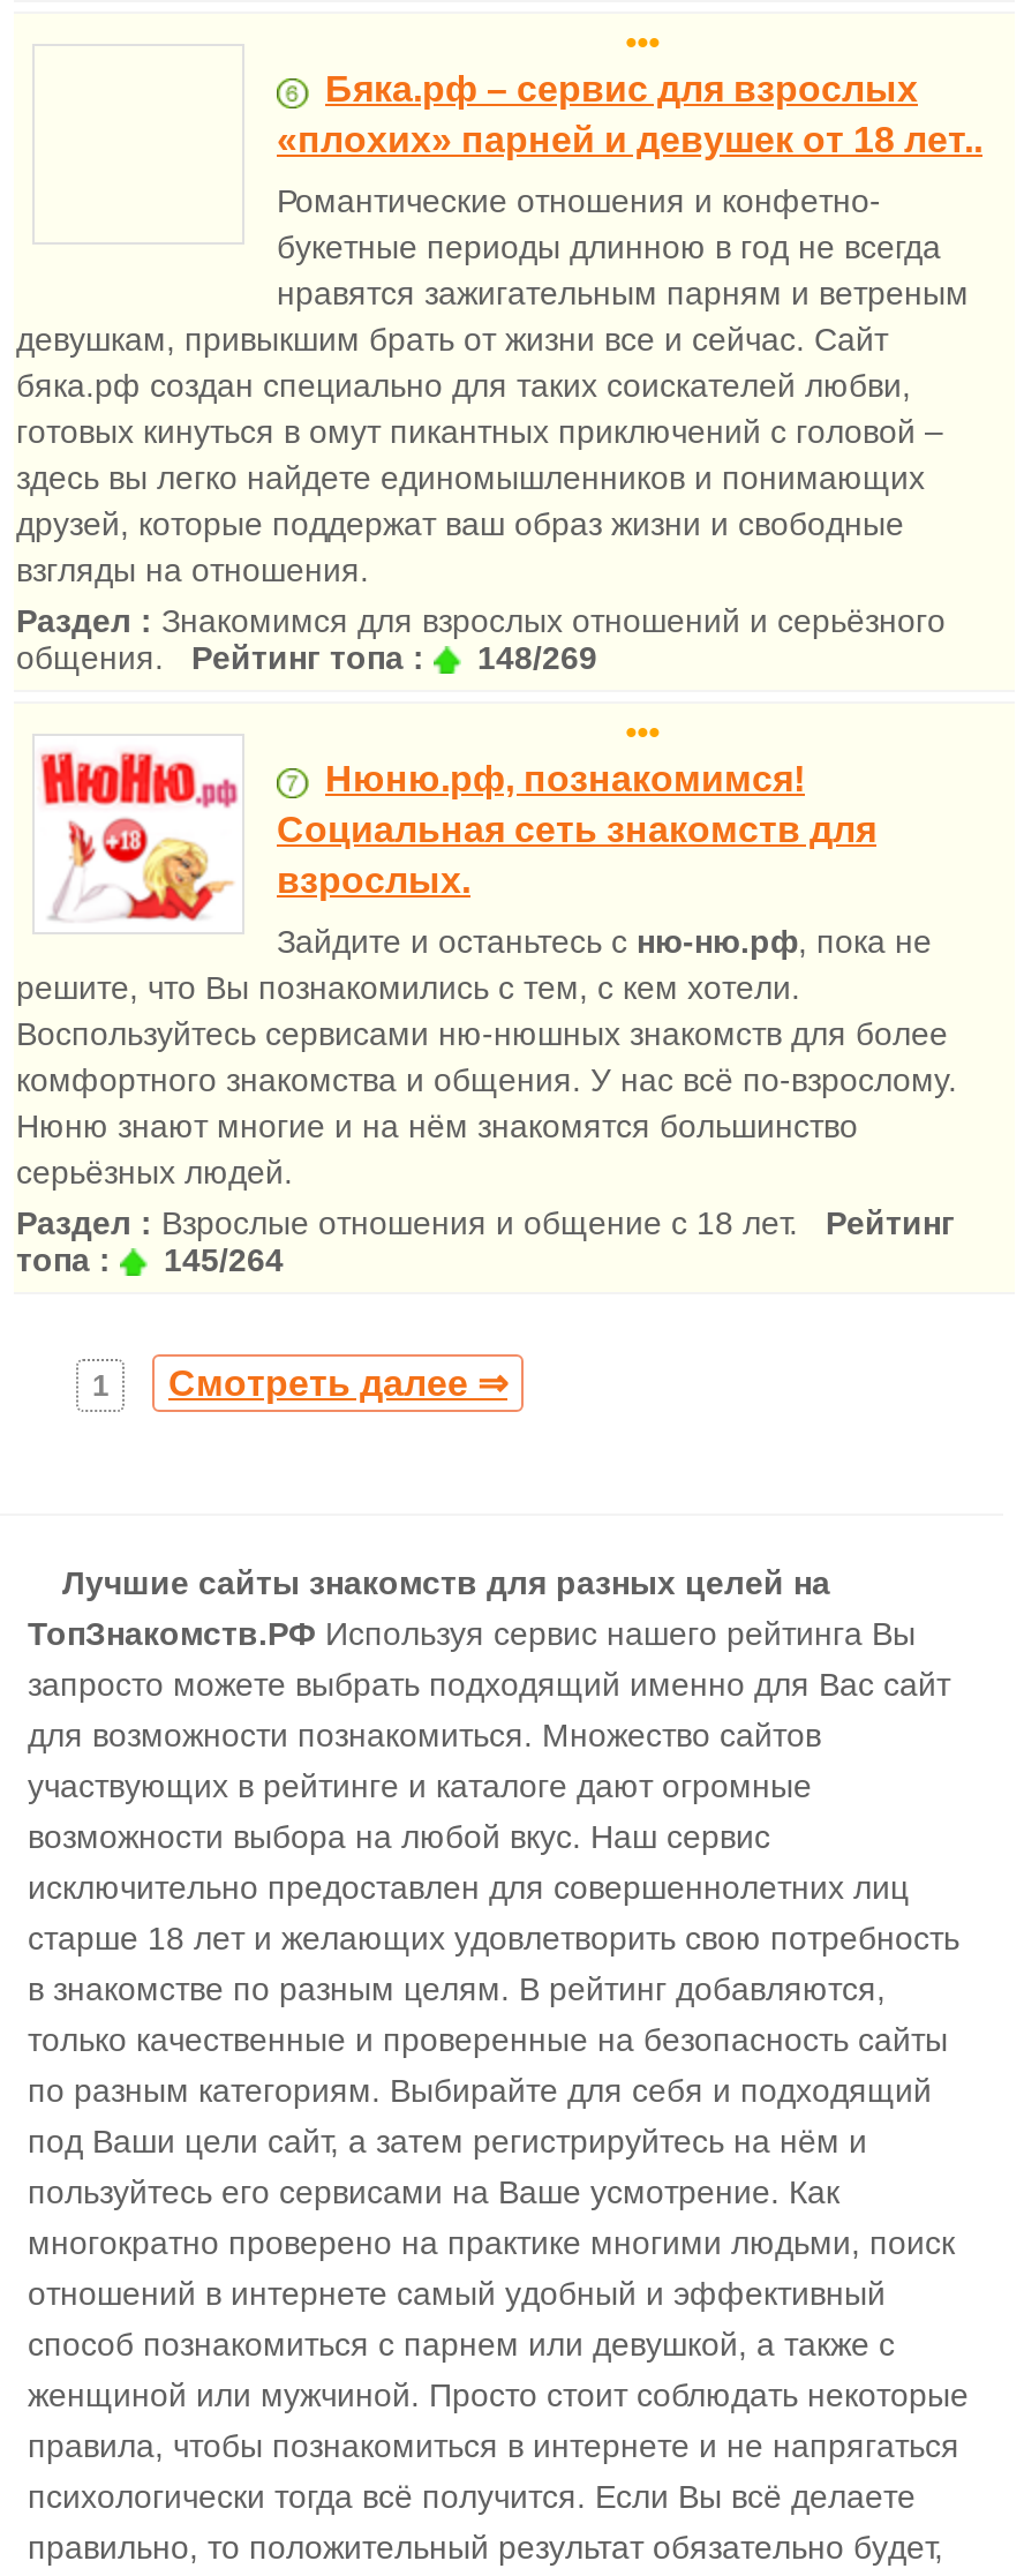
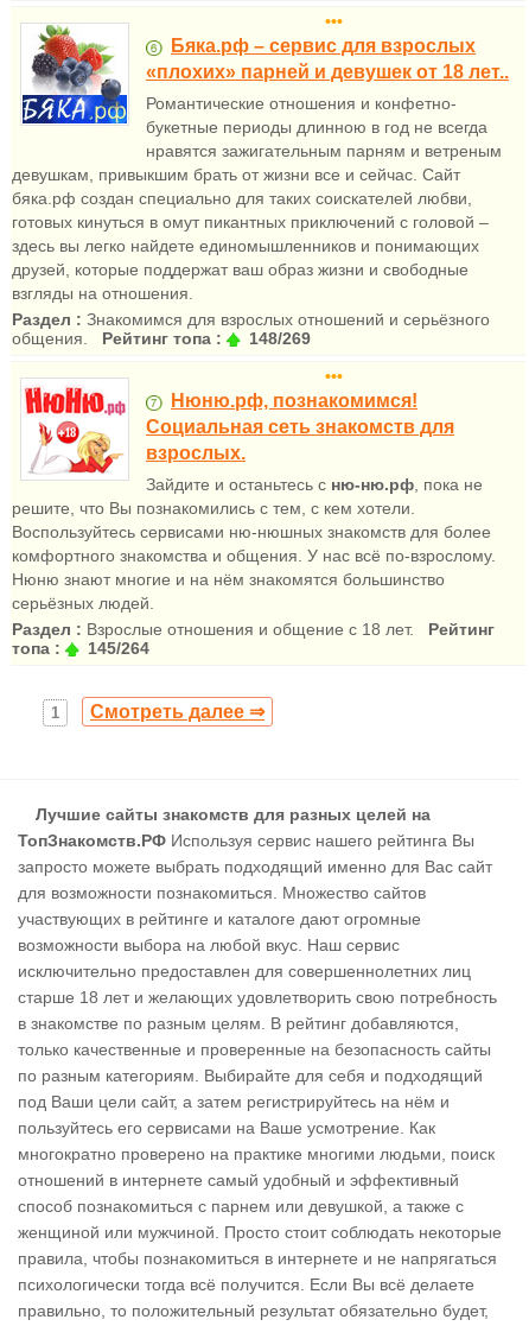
none -> [21,24,128,125] [image]

